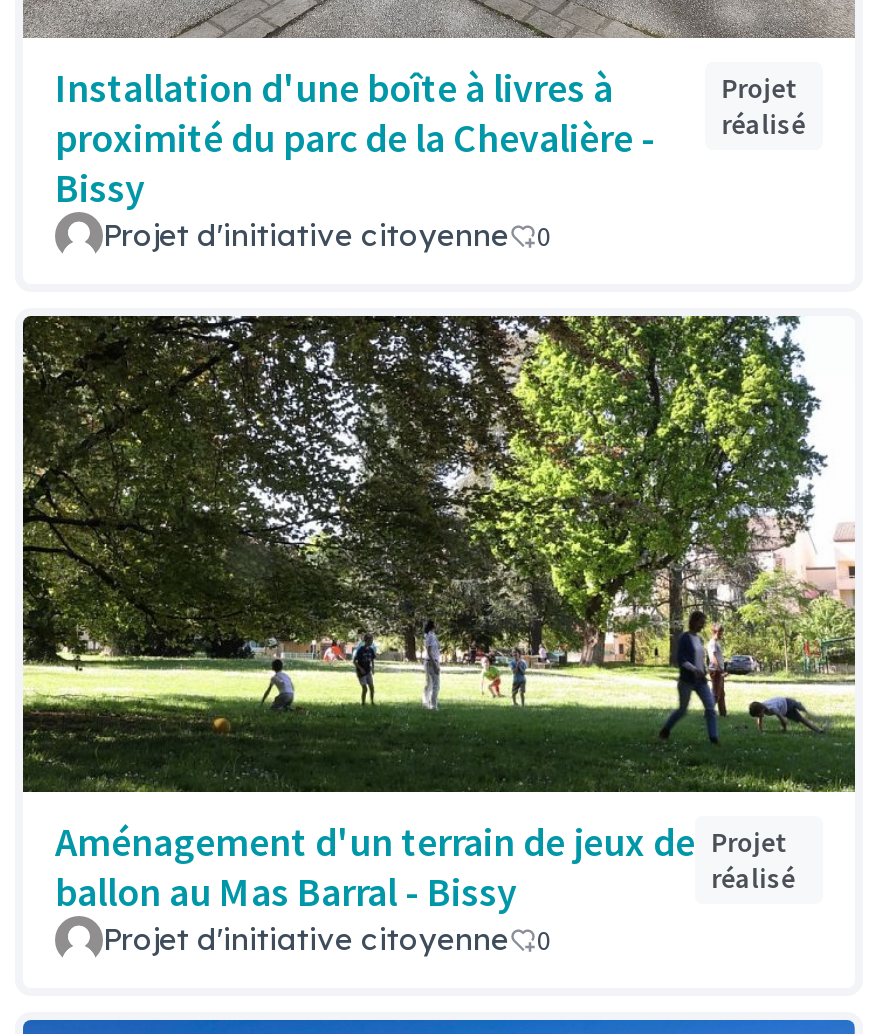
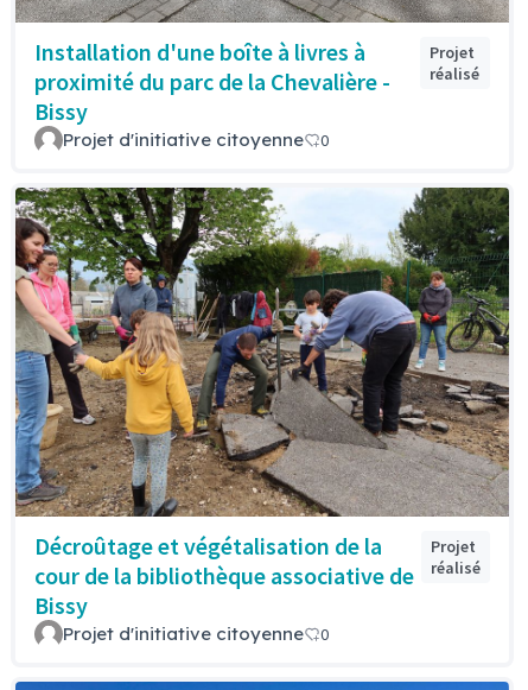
[21,314,855,916] [image] | Aménagement d'un terrain de jeux de | ballon au Mas Barral - Bissy -> [14,186,510,621] [image] | Décroûtage et végétalisation de la | cour de la bibliothèque associative de | Bissy

